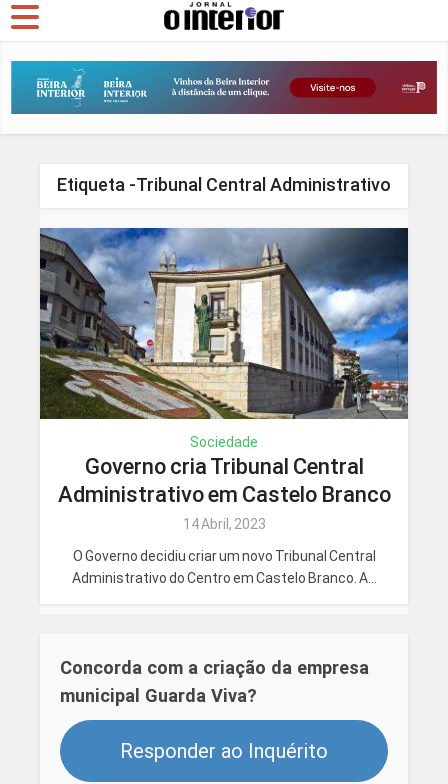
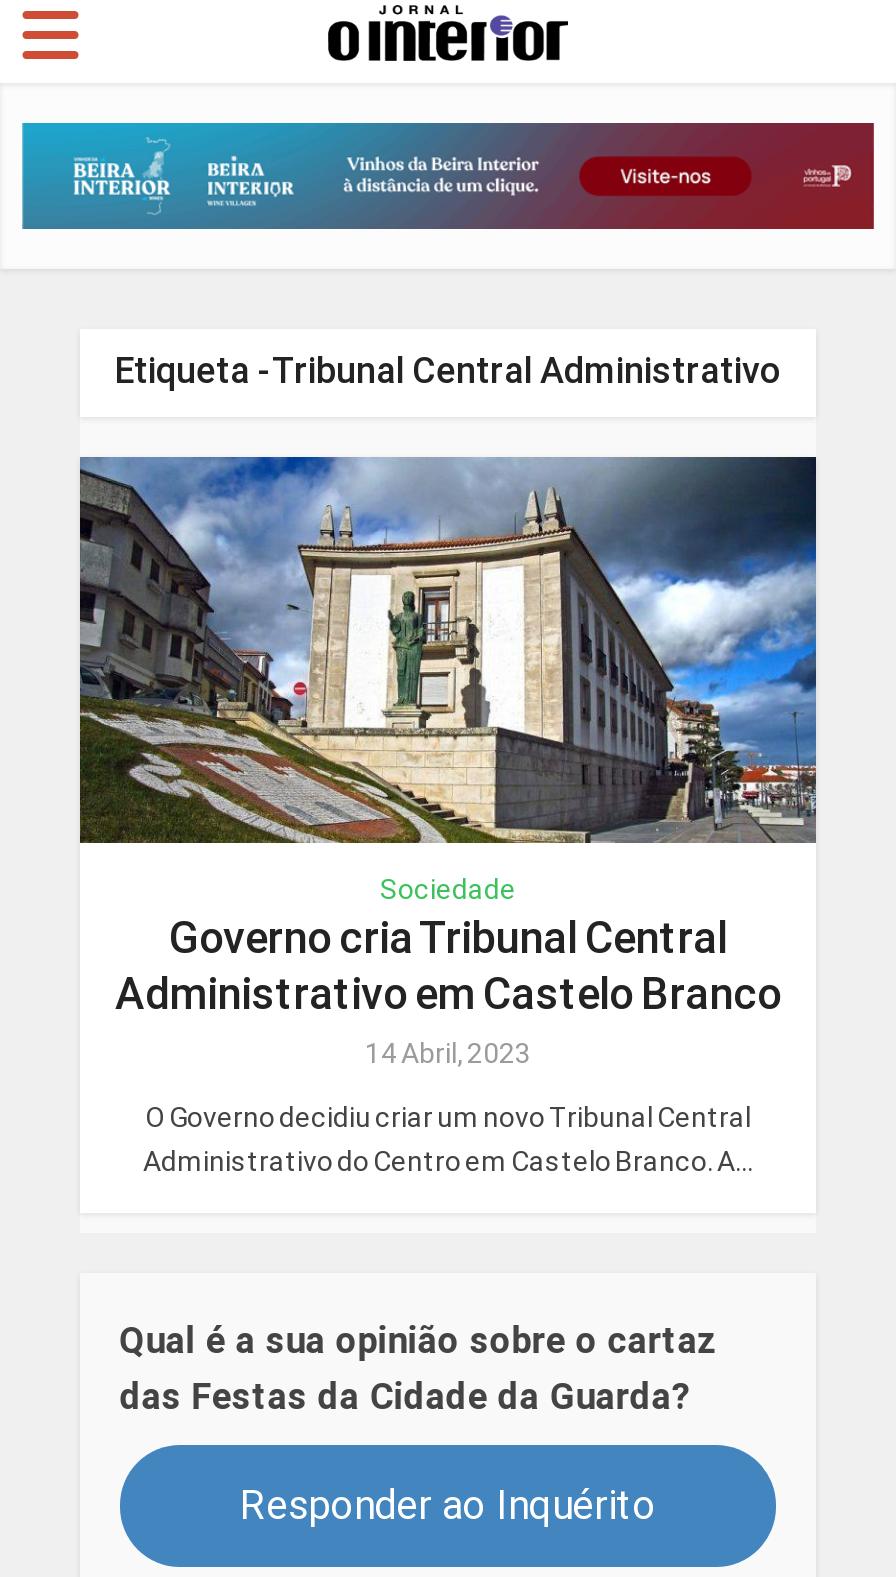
[60,657,369,706] Concorda com a criação da empresa | municipal Guarda Viva? -> [119,1318,717,1416] Qual é a sua opinião sobre o cartaz | das Festas da Cidade da Guarda?

